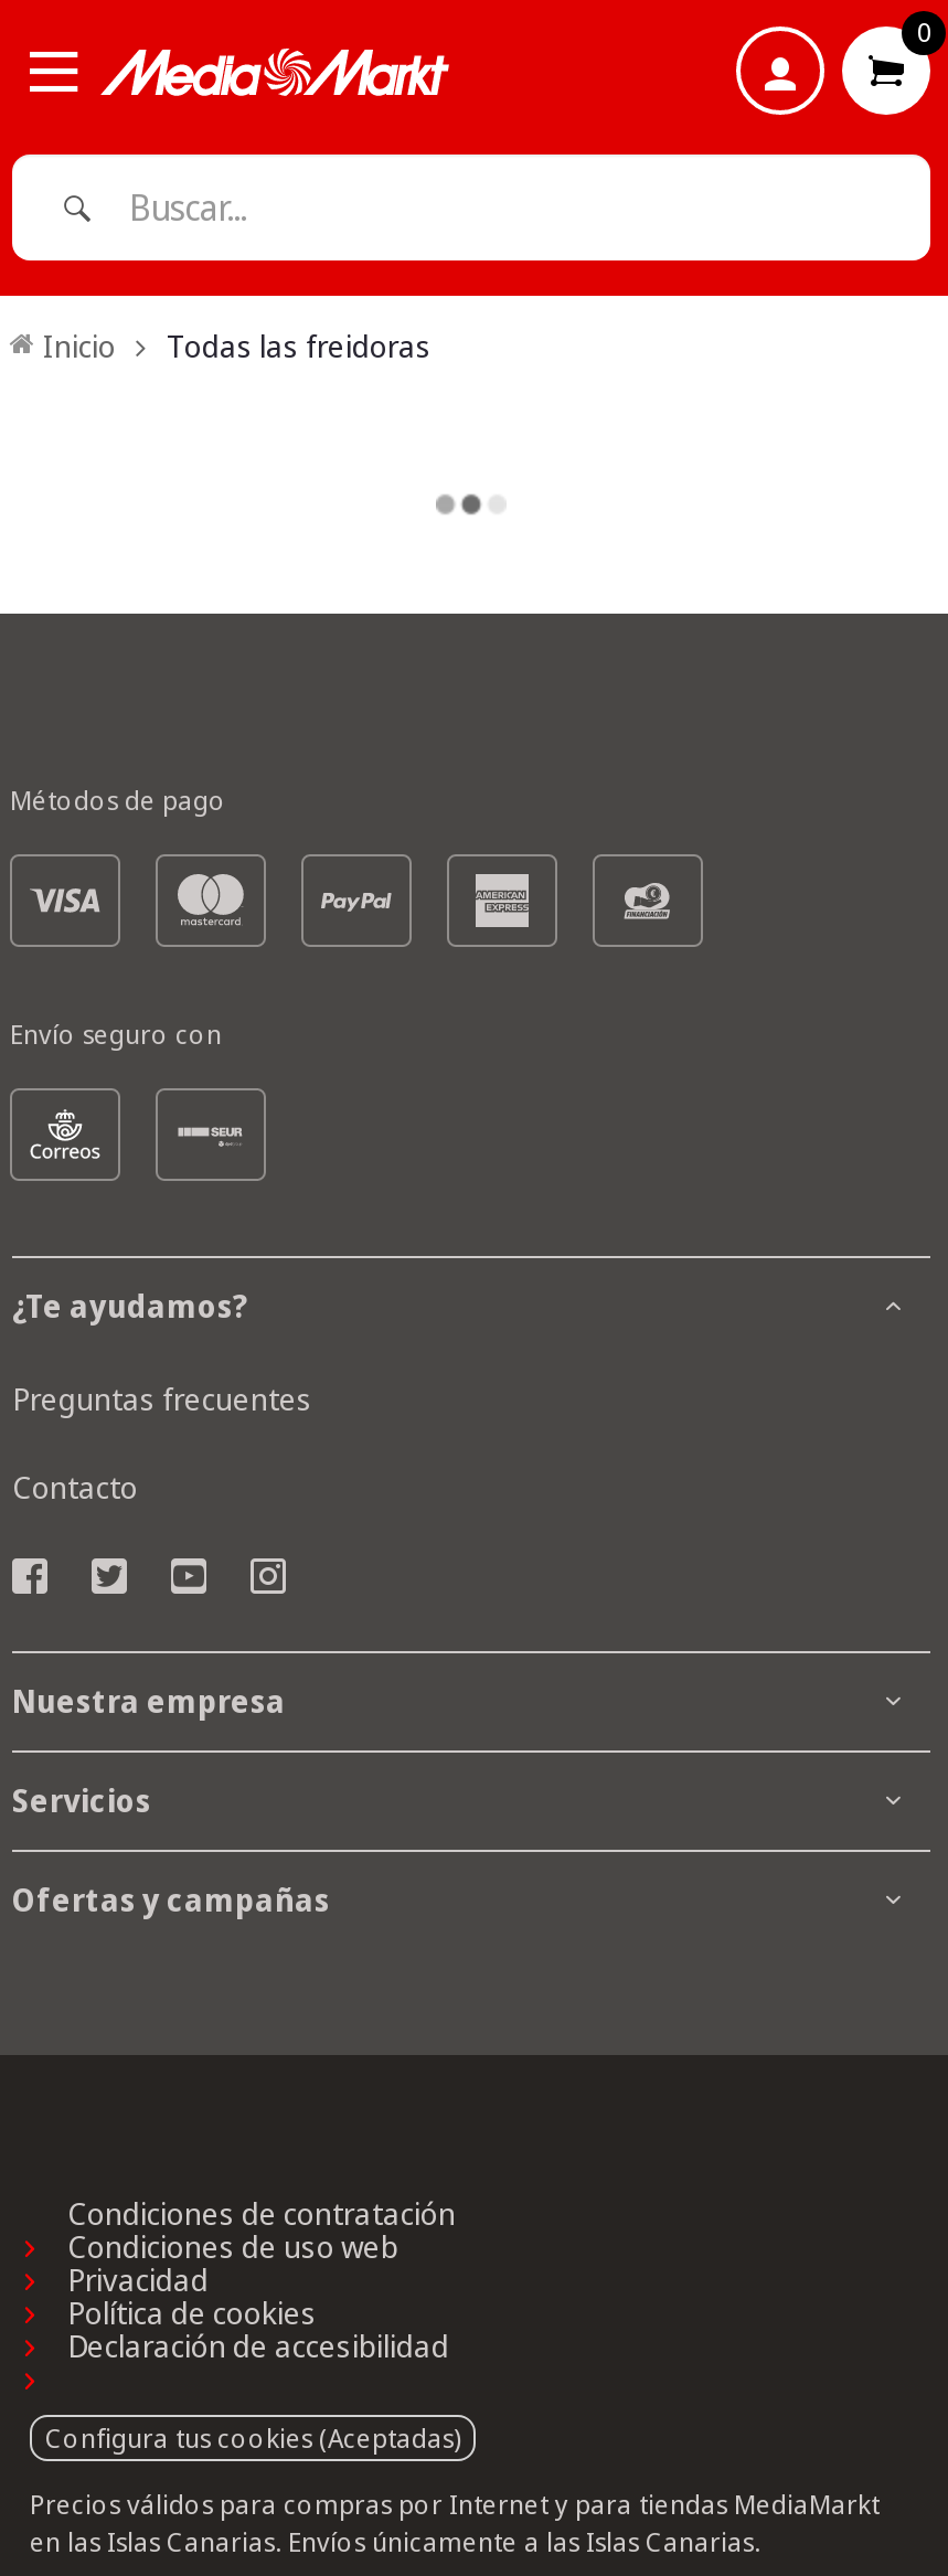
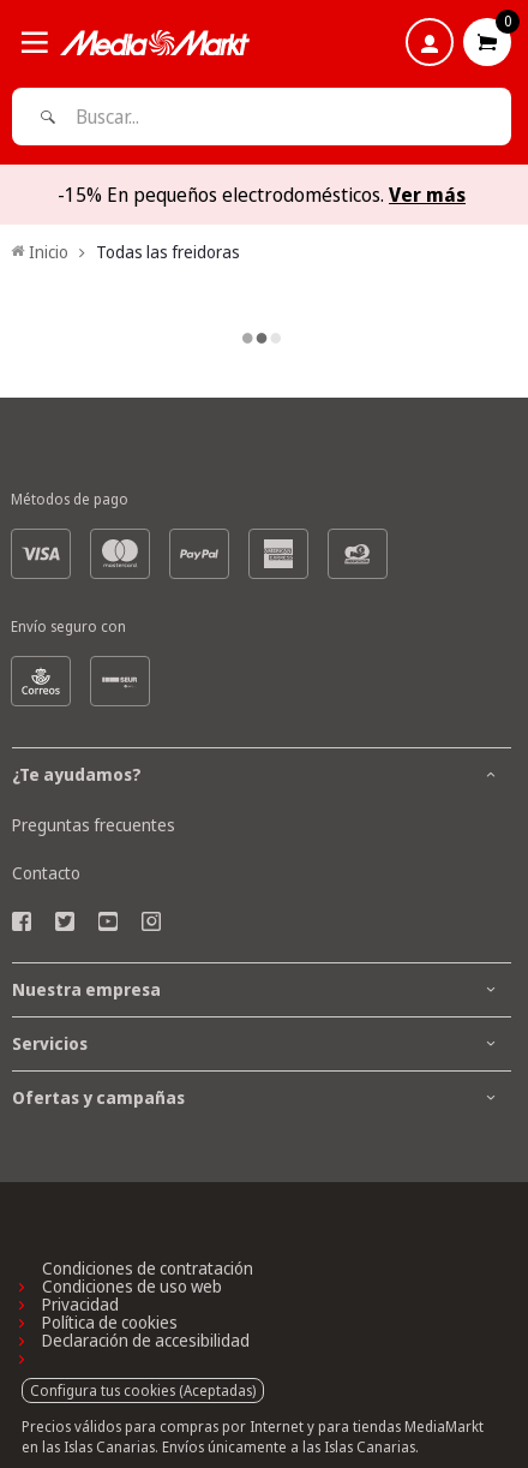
none -> [58,181,466,208] -15% En pequeños electrodomésticos. Ver más

